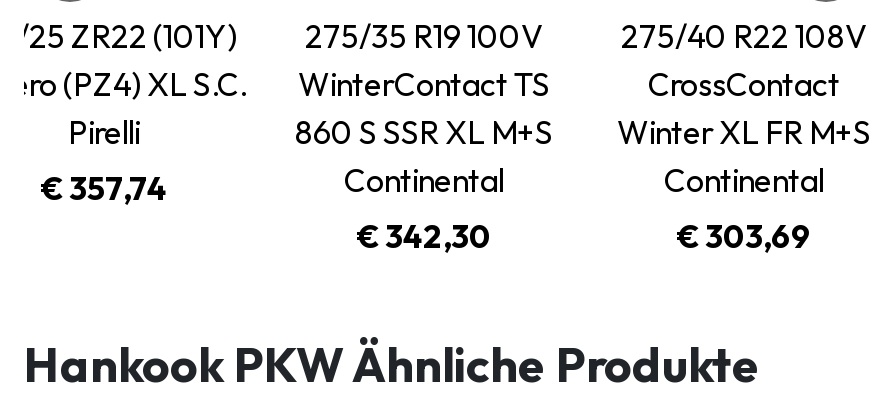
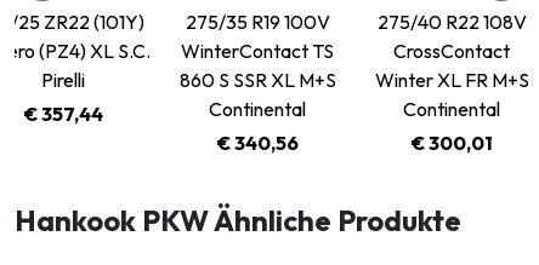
[41,169,167,209] € 357,74 -> [24,102,103,126] € 357,44
[357,217,491,257] € 342,30 -> [217,131,298,155] € 340,56
[677,217,811,257] € 303,69 -> [411,131,492,155] € 300,01

